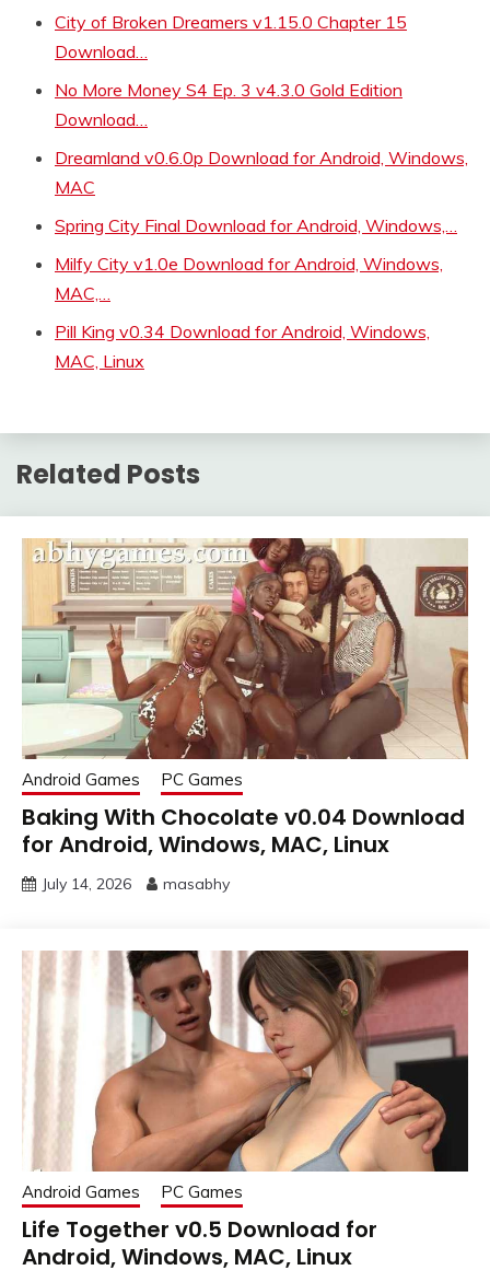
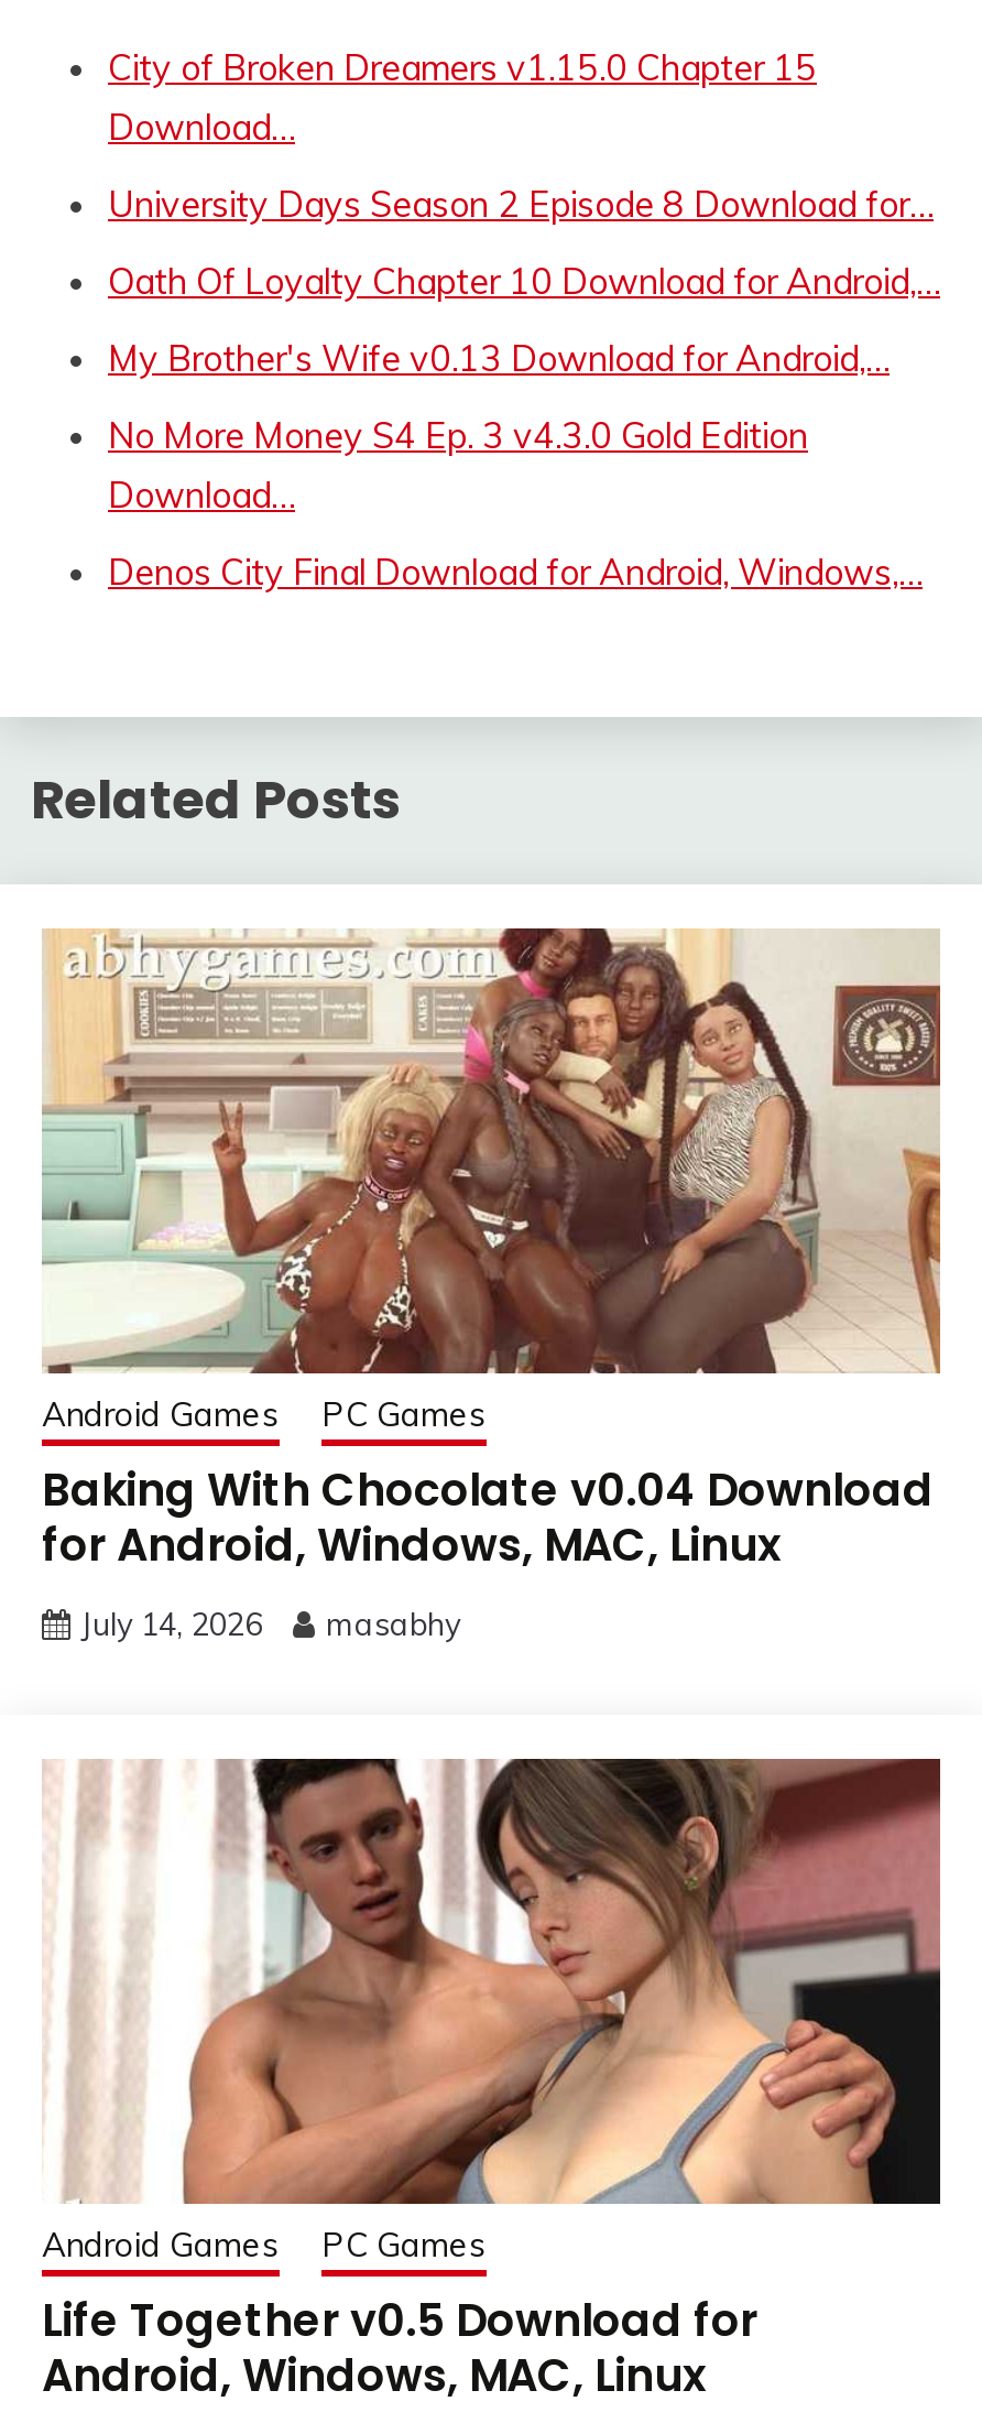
none -> [108,181,940,380] University Days Season 2 Episode 8 Download for… | Oath Of Loyalty Chapter 10 Download for Android,… | My Brother's Wife v0.13 Download for Android,…
moved [55,79,402,130] -> [108,413,808,516]: No More Money S4 Ep. 3 v4.3.0 Gold Edition | Download…
[55,146,468,372] Dreamland v0.6.0p Download for Android, Windows, | MAC | Spring City Final Download for Android, Windows,… | Milfy City v1.0e Download for Android, Windows, | MAC,… | Pill King v0.34 Download for Android, Windows, | MAC, Linux -> [108,549,923,593] Denos City Final Download for Android, Windows,…

